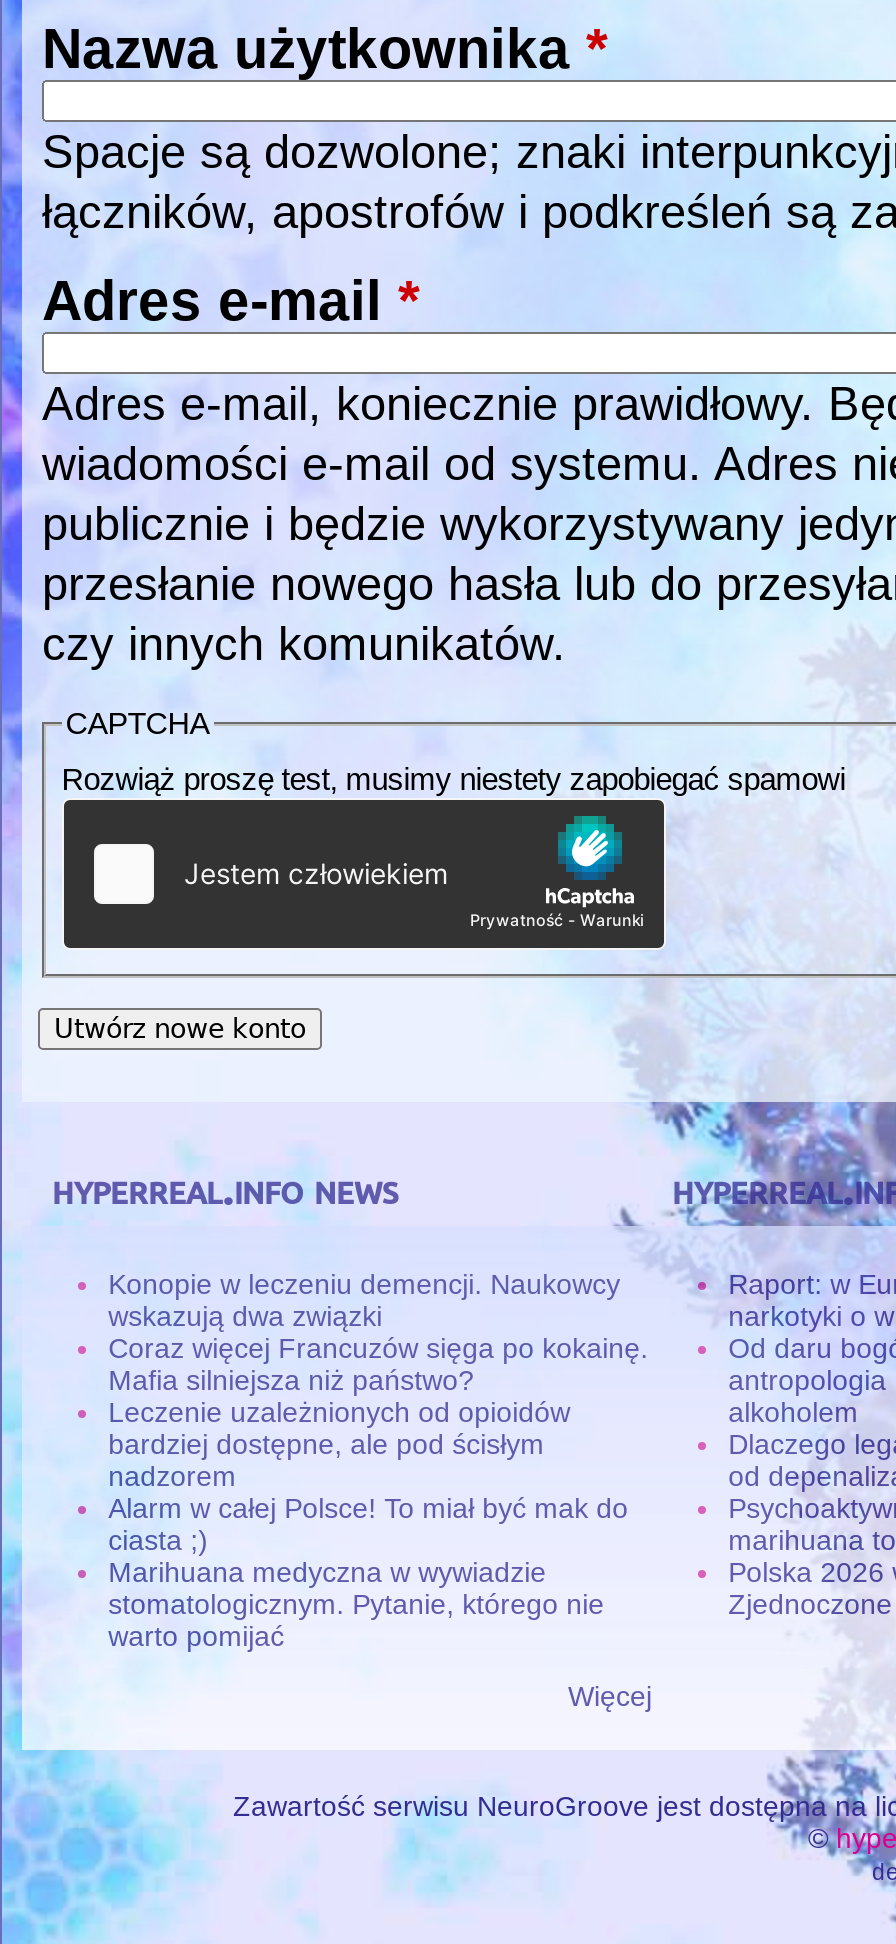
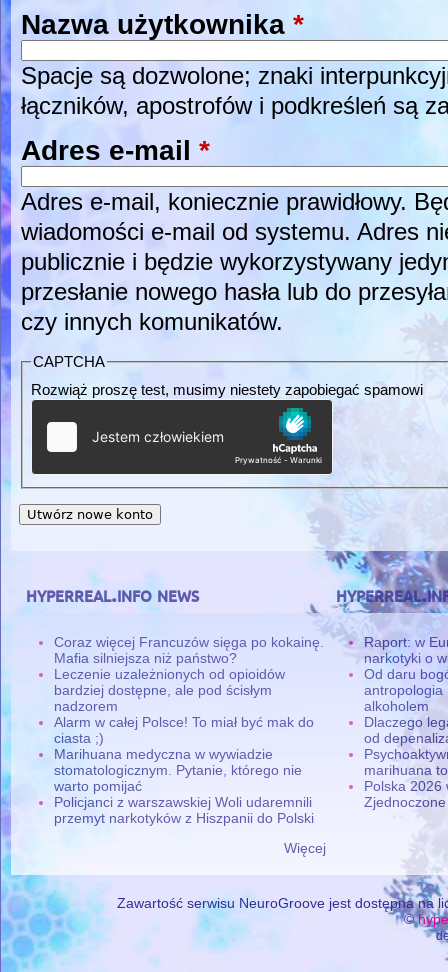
[108,1268,620,1332] Konopie w leczeniu demencji. Naukowcy | wskazują dwa związki -> none
moved [108,1332,648,1652] -> [54,634,324,794]: Coraz więcej Francuzów sięga po kokainę. | Mafia silniejsza niż państwo? | Leczenie uzależnionych od opioidów | ... | stomatologicznym. Pytanie, którego nie | warto pomijać
none -> [54,794,314,826] Policjanci z warszawskiej Woli udaremnili | przemyt narkotyków z Hiszpanii do Polski

